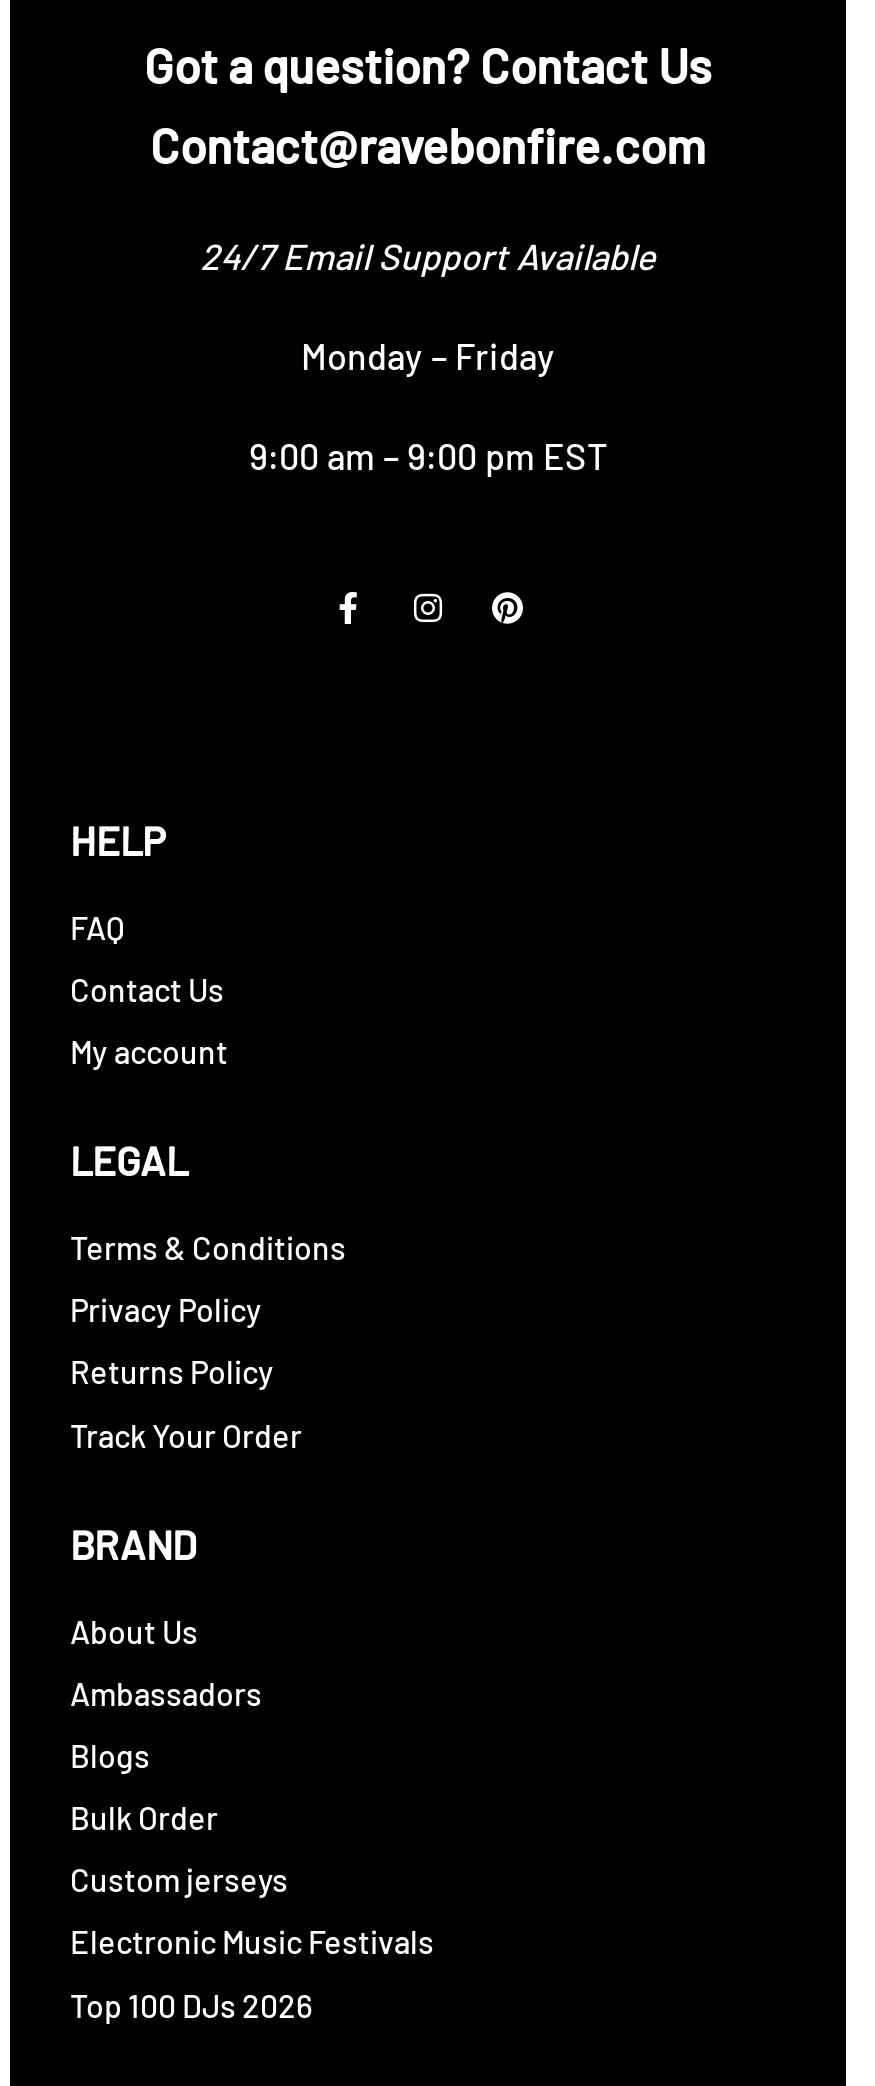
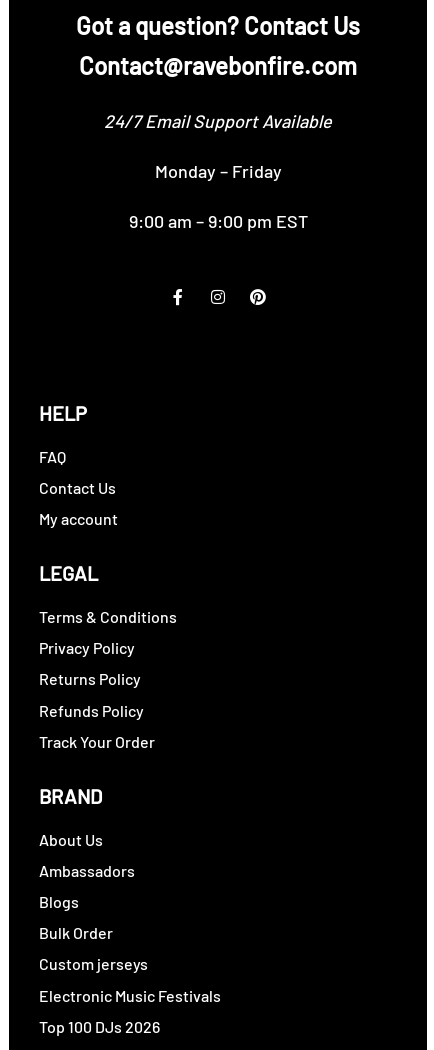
none -> [39,700,144,719] Refunds Policy

